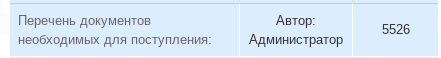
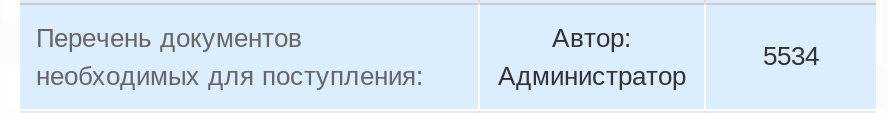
[381,22,409,37] 5526 -> [763,40,819,70] 5534

